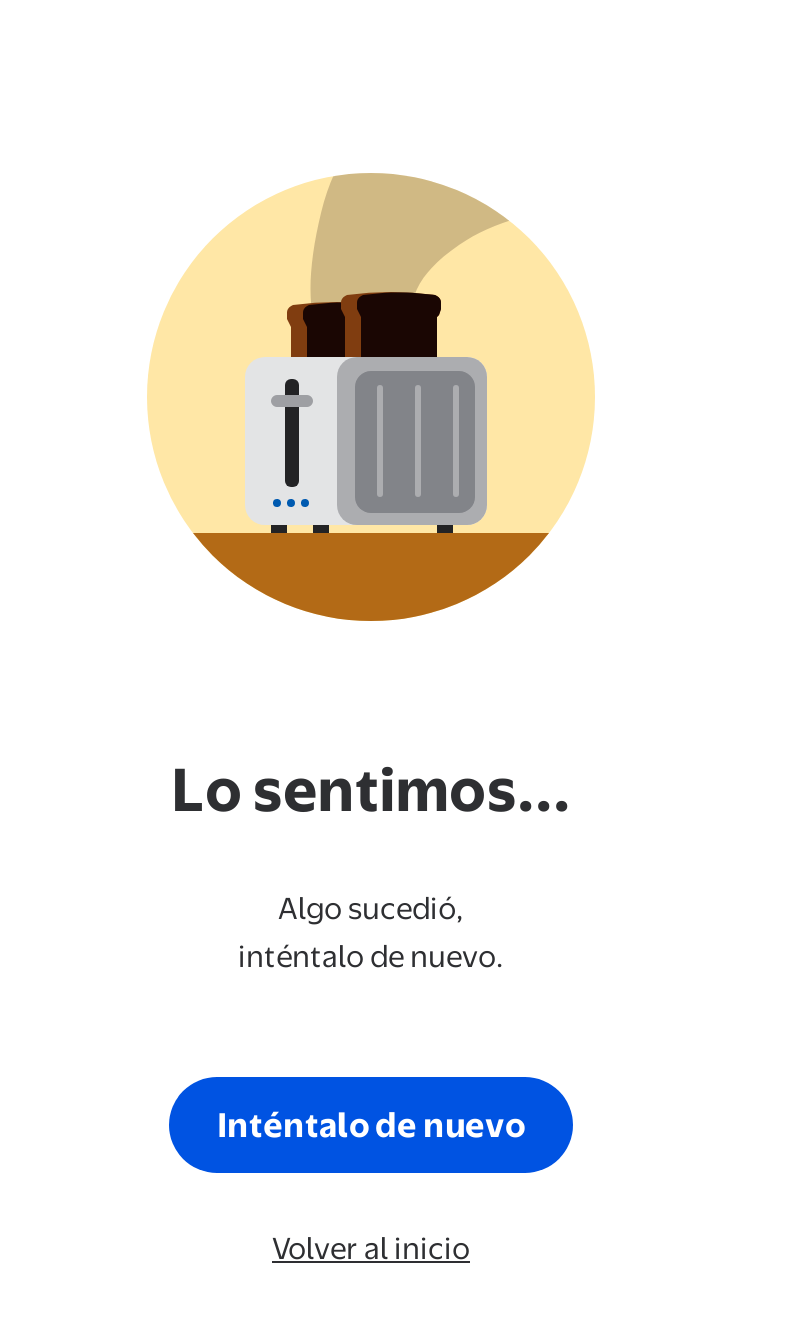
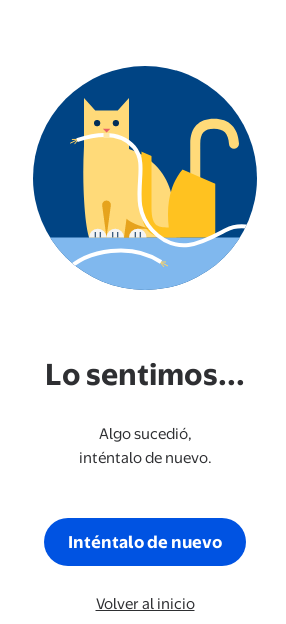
[147,173,595,623] [image] -> [32,65,258,291] [image]

